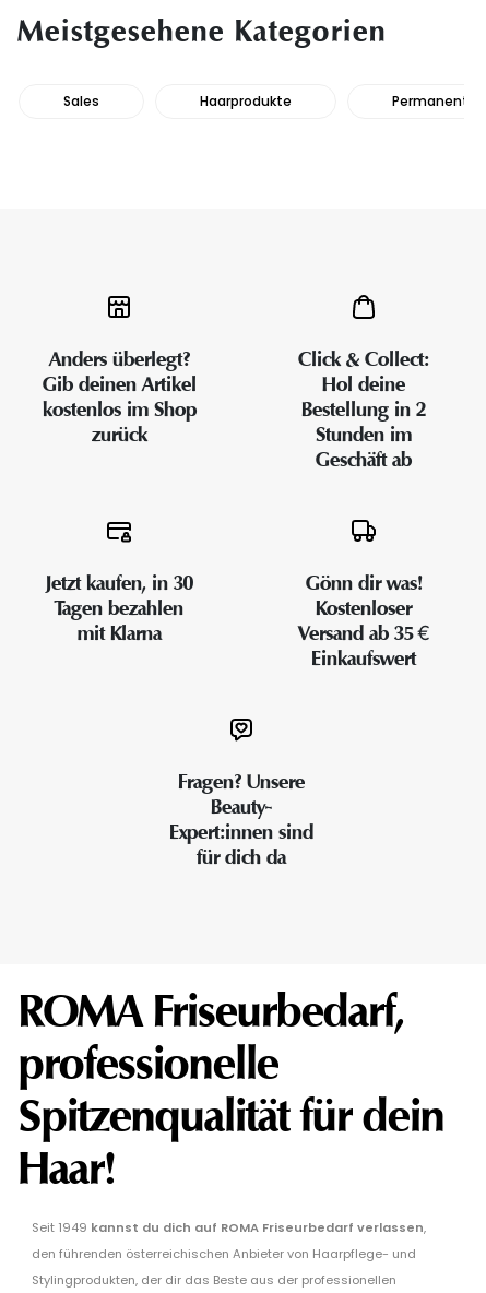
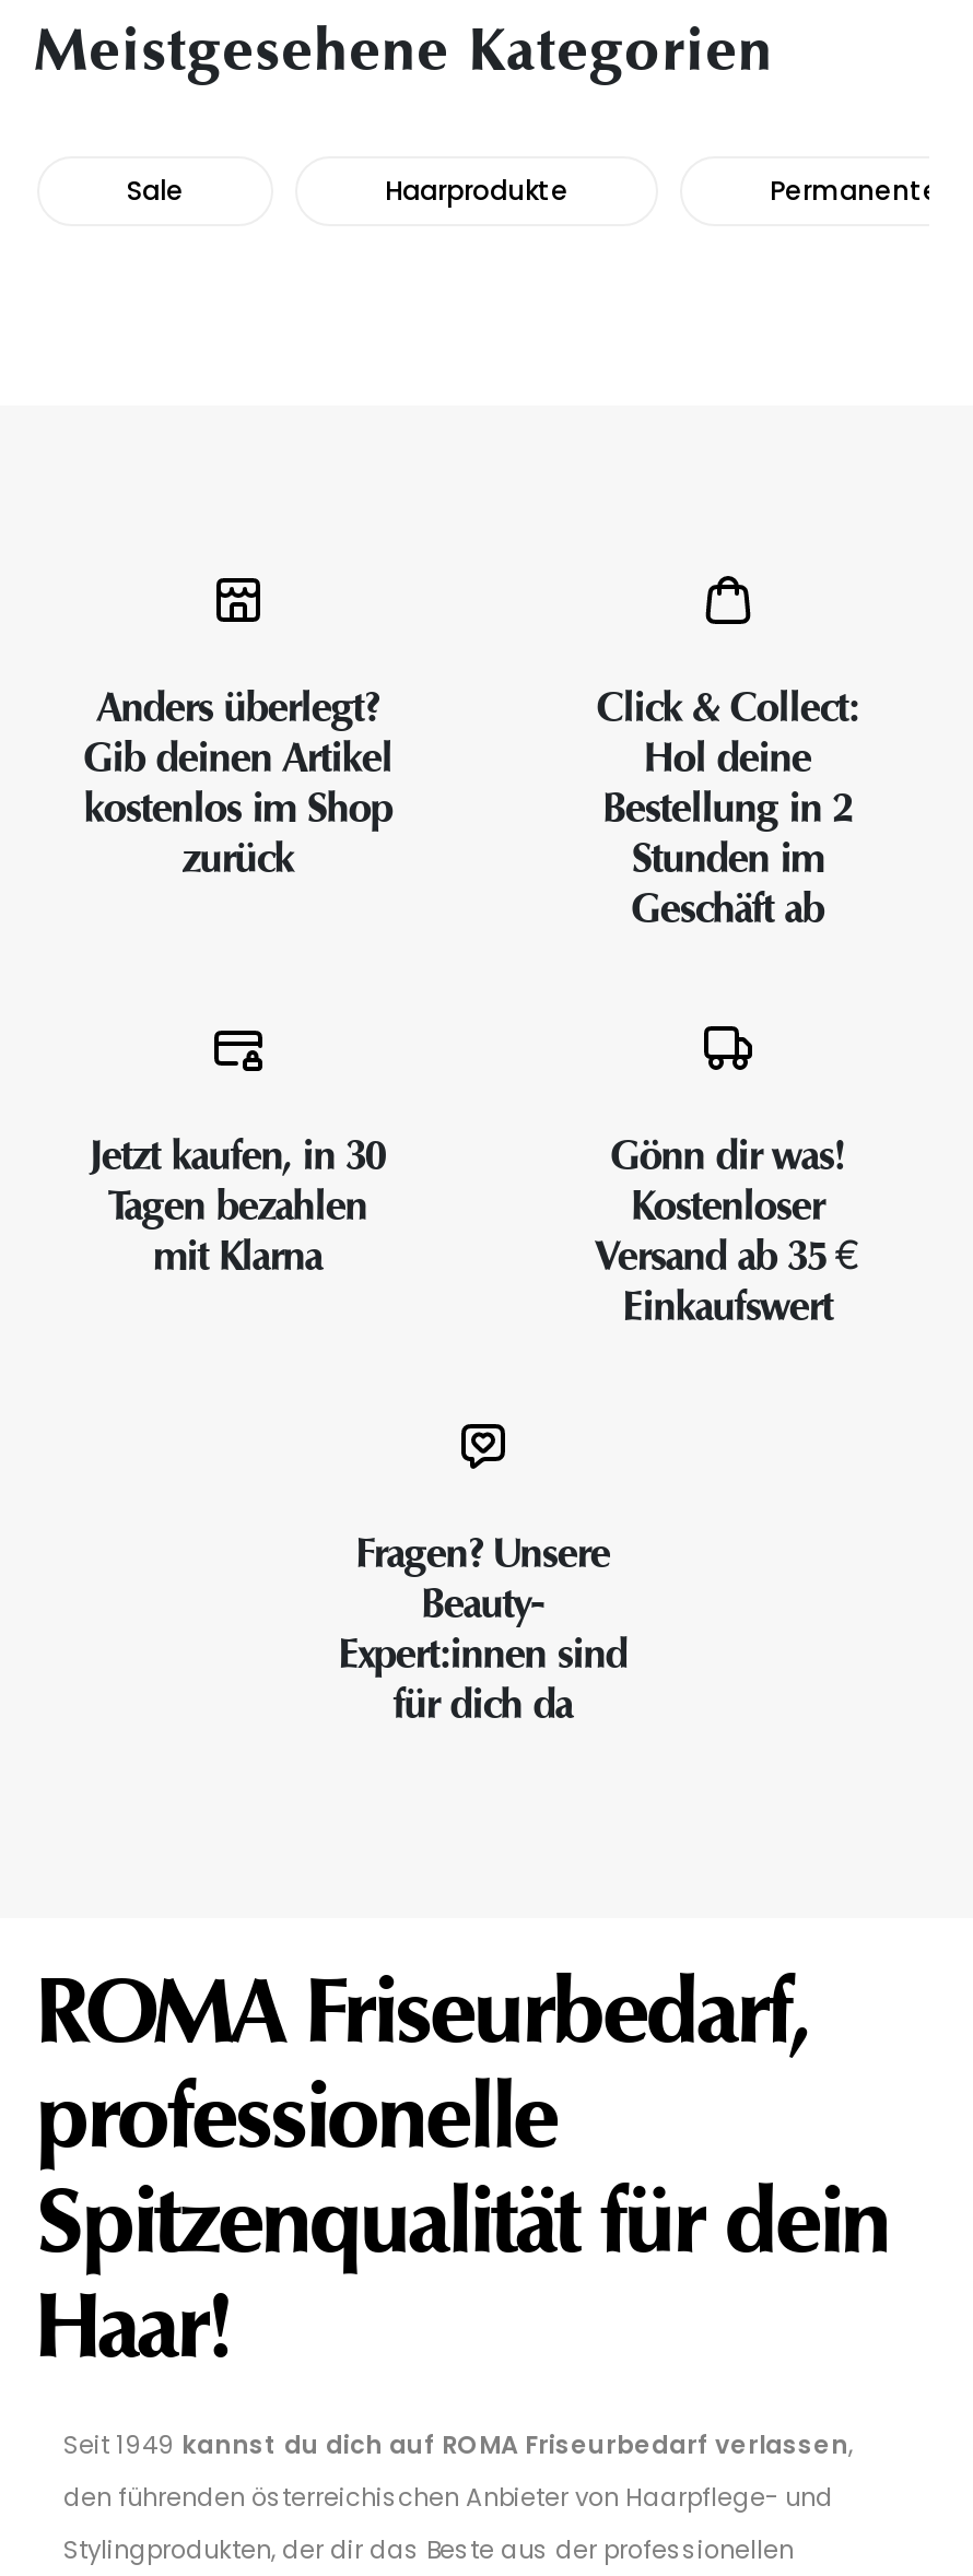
[63,92,99,110] Sales -> [127,172,184,209] Sale

